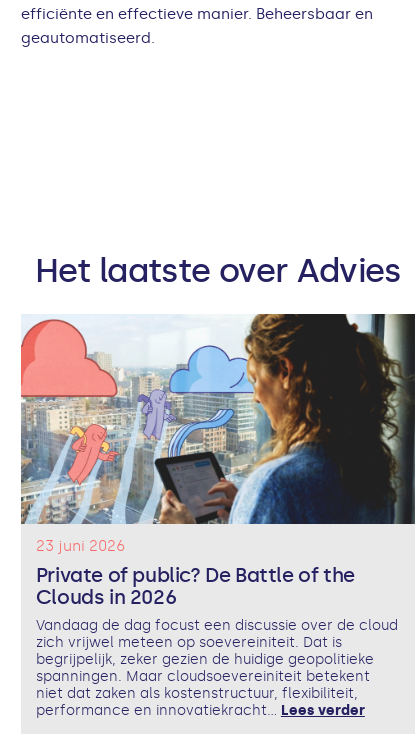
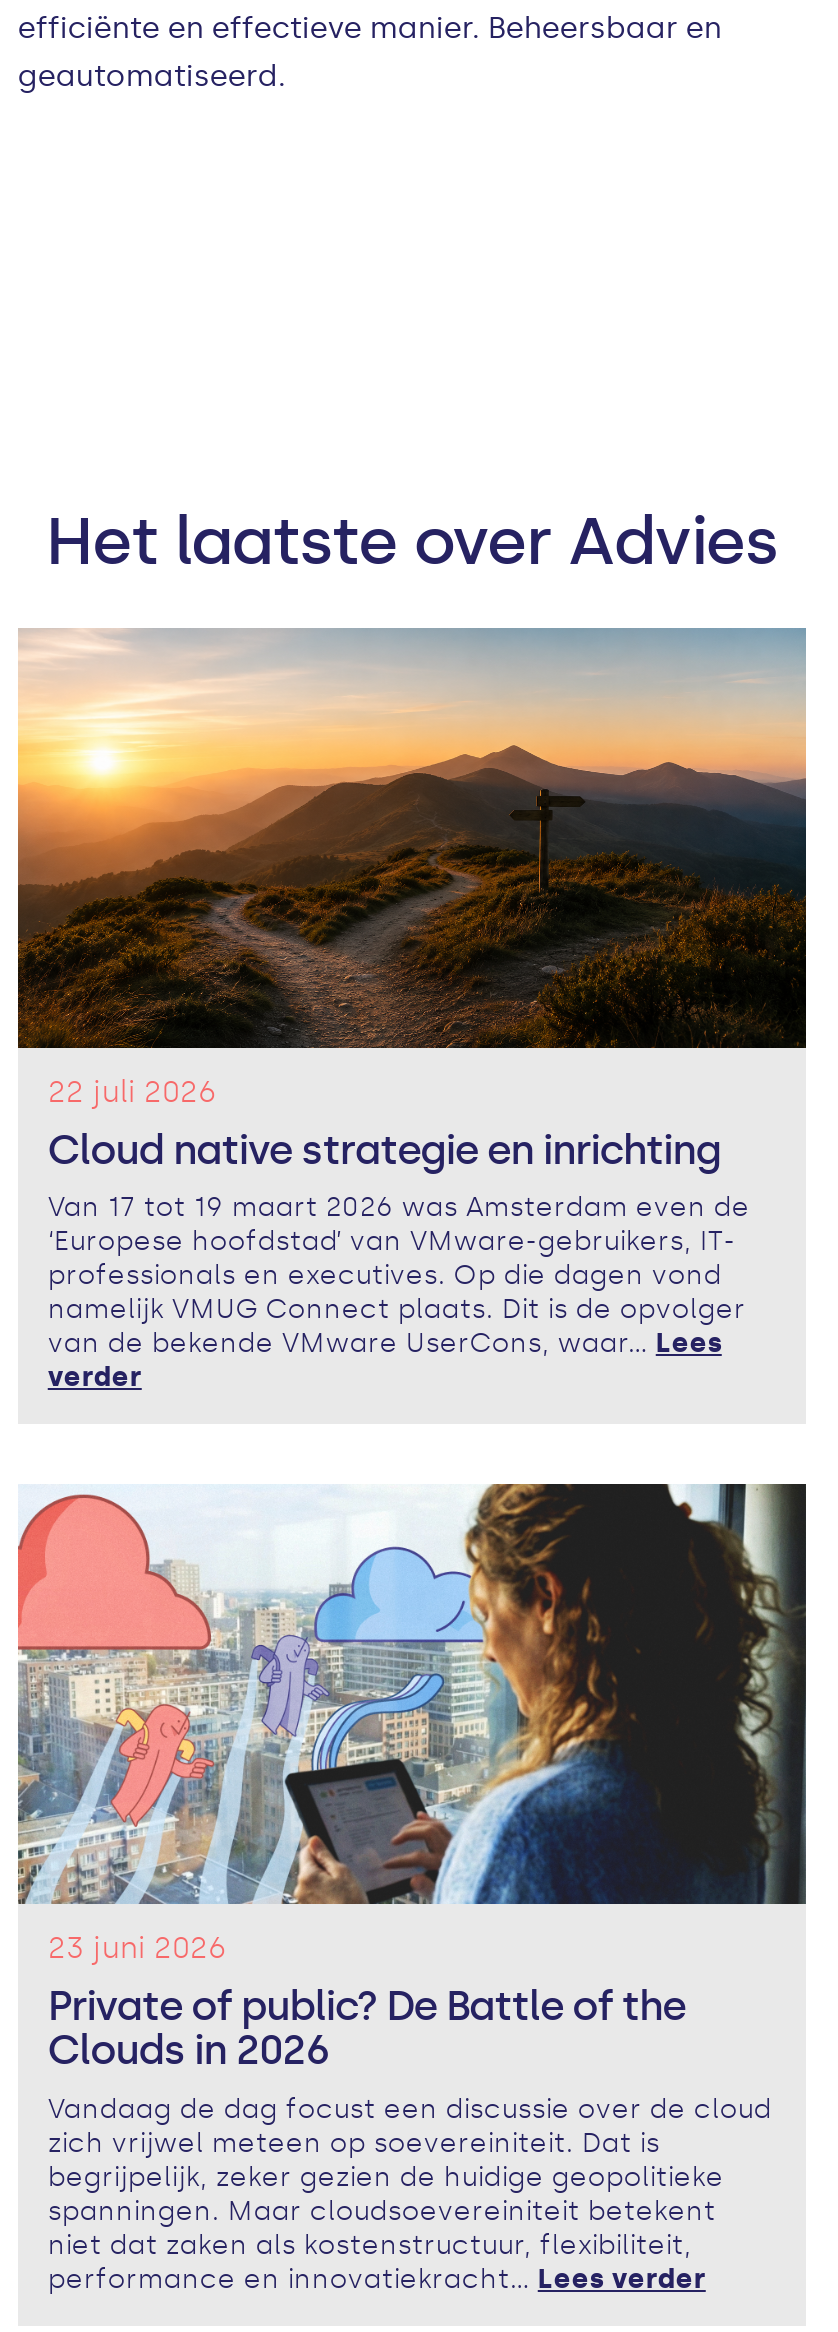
none -> [16,628,808,1395] [image] | 22 juli 2026 | Cloud native strategie en inrichting | Van 17 tot 19 maart 2026 was Amsterdam even de | ‘Europese hoofdstad’ van VMware-gebruikers, IT- | professionals en executives. Op die dagen vond | namelijk VMUG Connect plaats. Dit is de opvolger | van de bekende VMware UserCons, waar... Lees | verder

